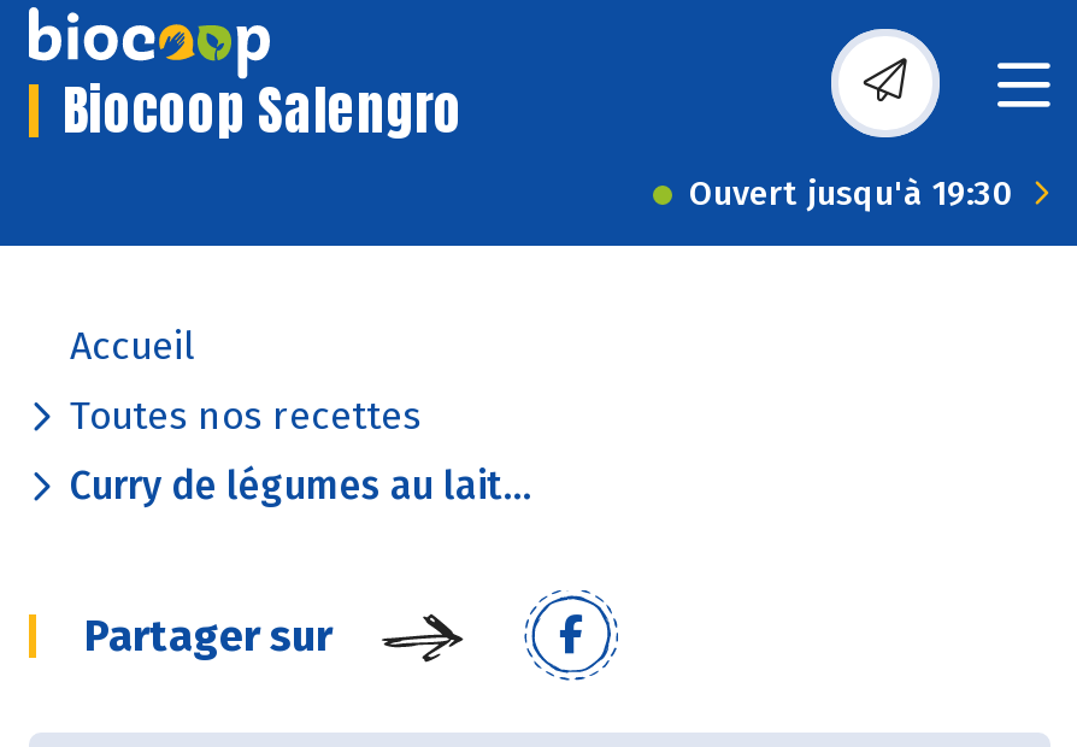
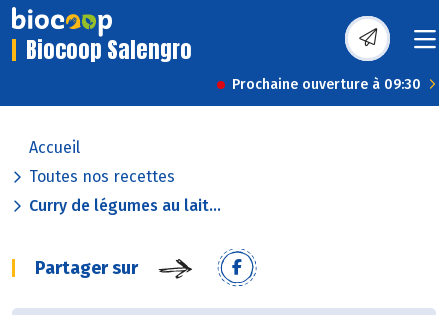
[689,173,1014,214] Ouvert jusqu'à 19:30 -> [232,76,421,93] Prochaine ouverture à 09:30

